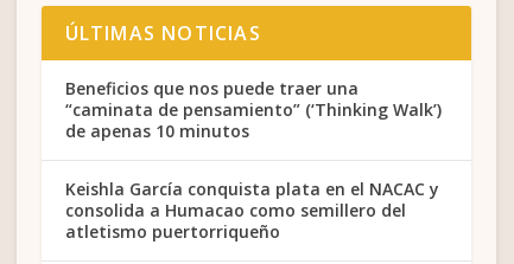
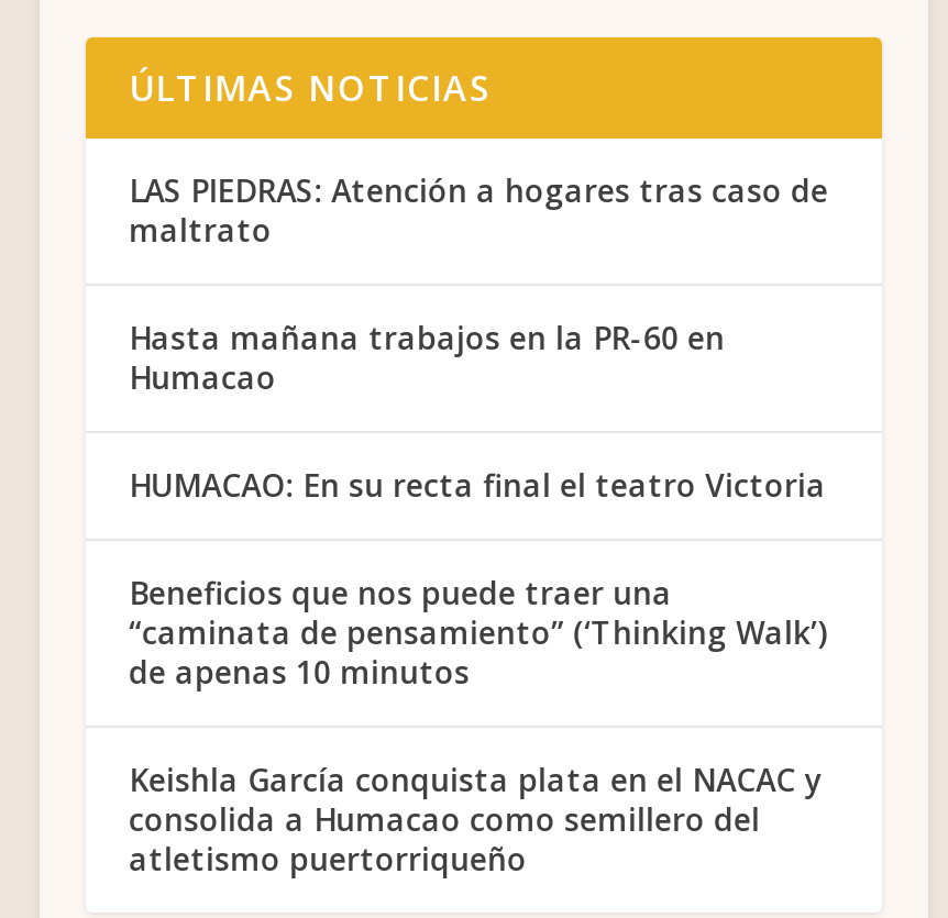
none -> [129,169,828,506] LAS PIEDRAS: Atención a hogares tras caso de | maltrato | Hasta mañana trabajos en la PR-60 en | Humacao | HUMACAO: En su recta final el teatro Victoria

